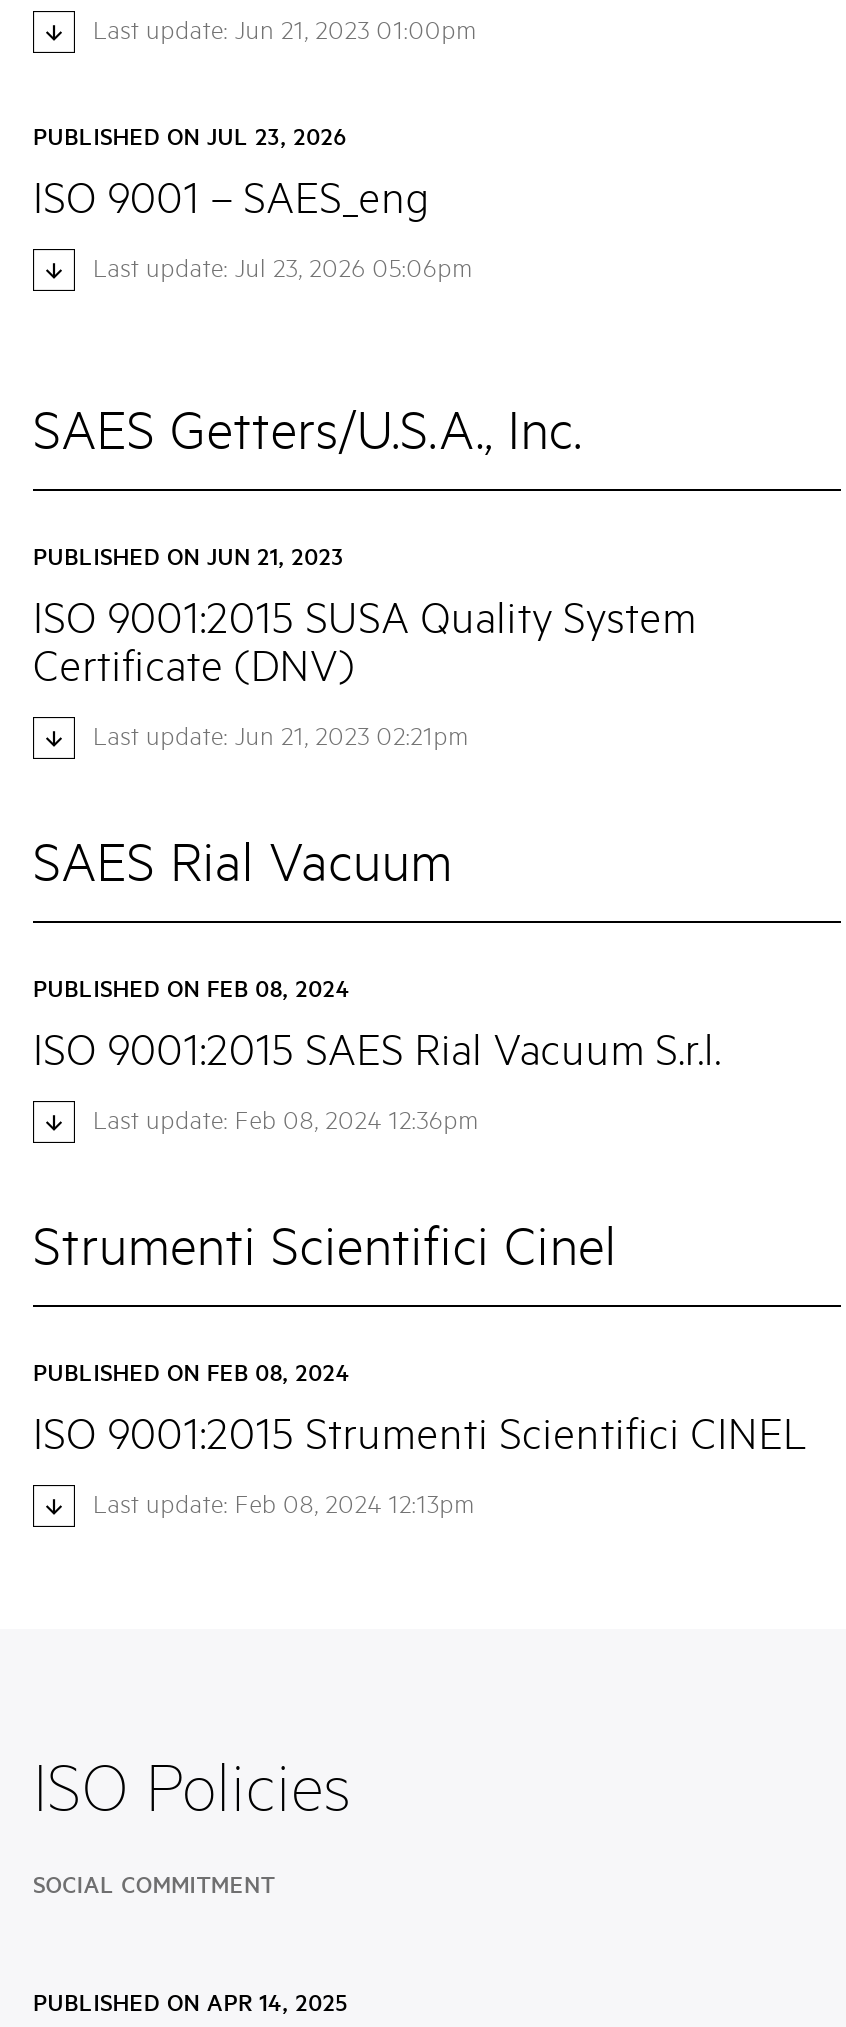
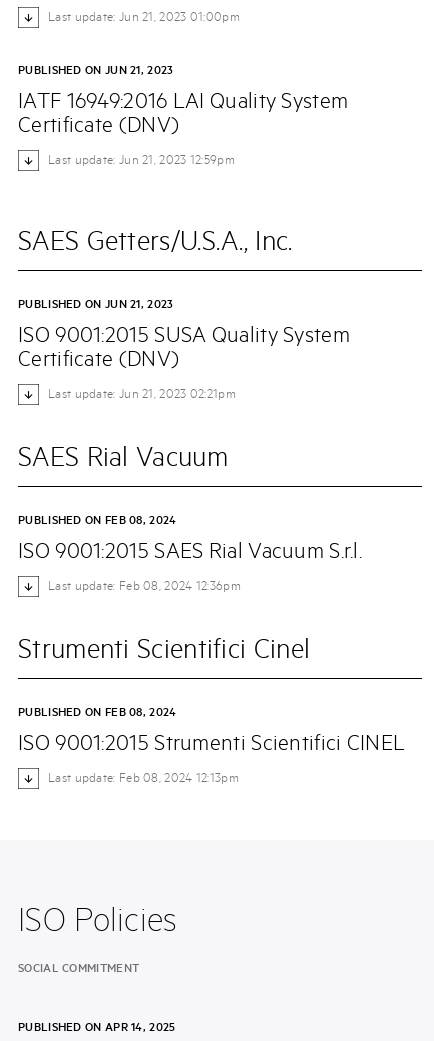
[33,125,346,151] PUBLISHED ON JUL 23, 2026 -> [18,64,173,77] PUBLISHED ON JUN 21, 2023
[33,177,430,225] ISO 9001 – SAES_eng -> [18,90,348,138] IATF 16949:2016 LAI Quality System | Certificate (DNV)
[93,254,473,284] Last update: Jul 23, 2026 05:06pm -> [48,153,235,168] Last update: Jun 21, 2023 12:59pm

